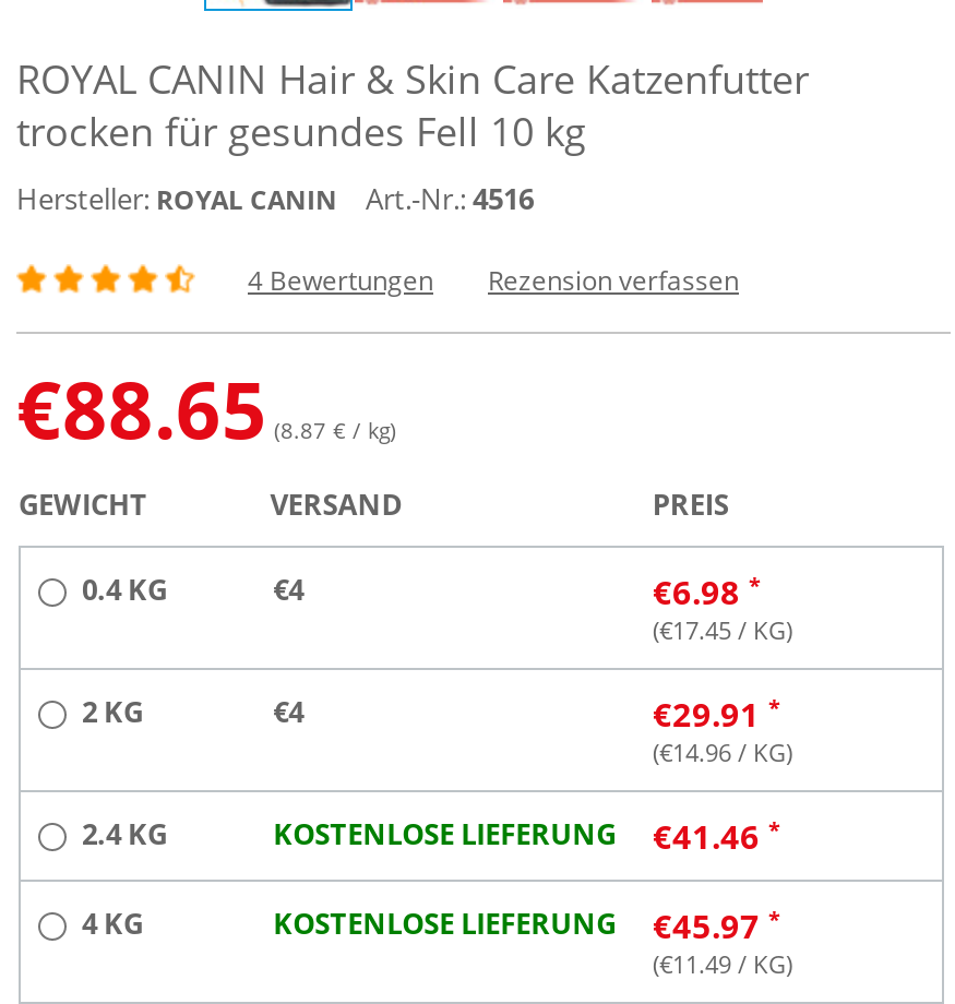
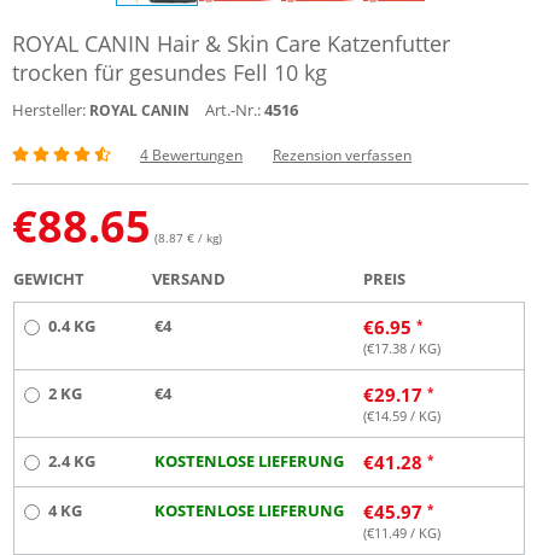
[653,570,740,613] €6.98 -> [364,315,412,339] €6.95
[653,613,792,646] (€17.45 / KG) -> [364,339,441,357] (€17.38 / KG)
[653,692,760,736] €29.91 -> [364,382,423,407] €29.17
[653,736,792,768] (€14.96 / KG) -> [364,407,441,425] (€14.59 / KG)
[273,814,760,858] KOSTENLOSE LIEFERUNG €41.46 -> [154,450,423,474] KOSTENLOSE LIEFERUNG €41.28

